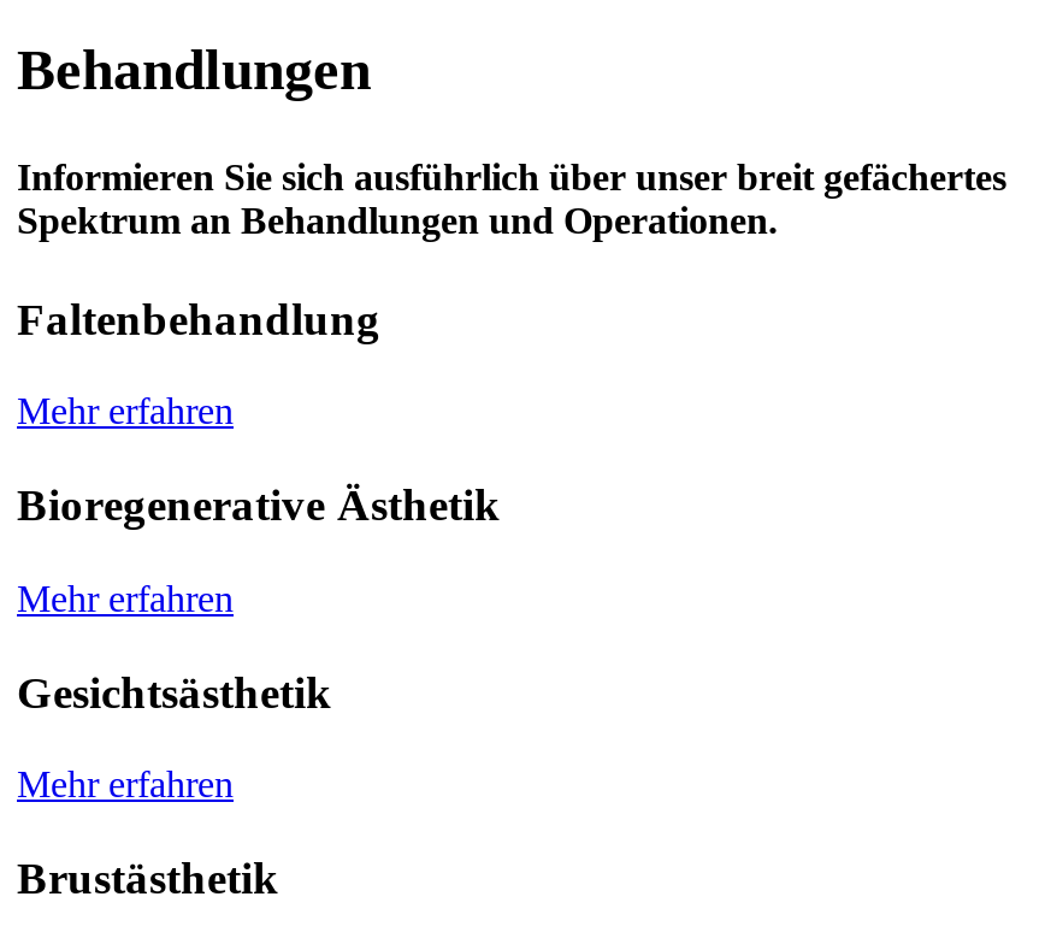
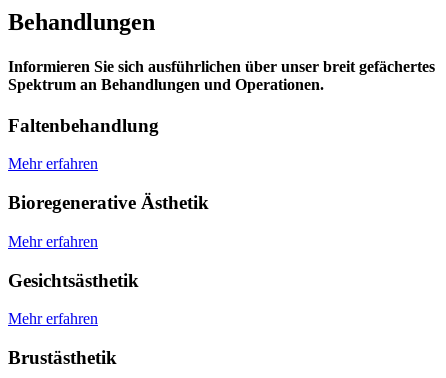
[17,155,1006,196] Informieren Sie sich ausführlich über unser breit gefächertes -> [8,57,435,74] Informieren Sie sich ausführlichen über unser breit gefächertes

